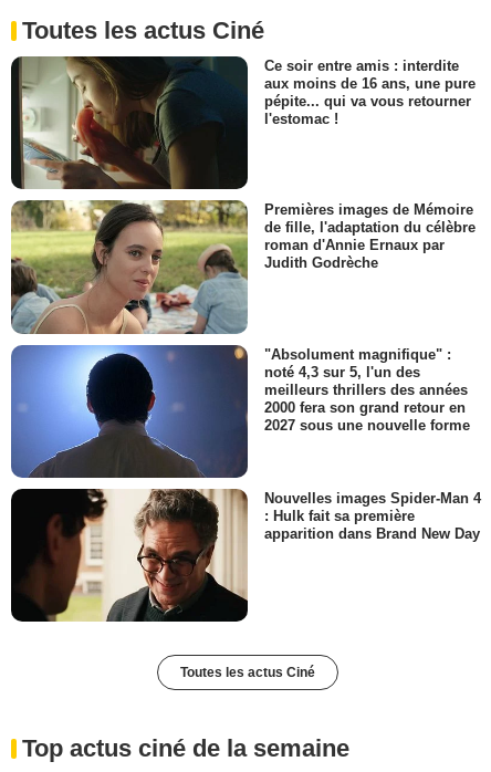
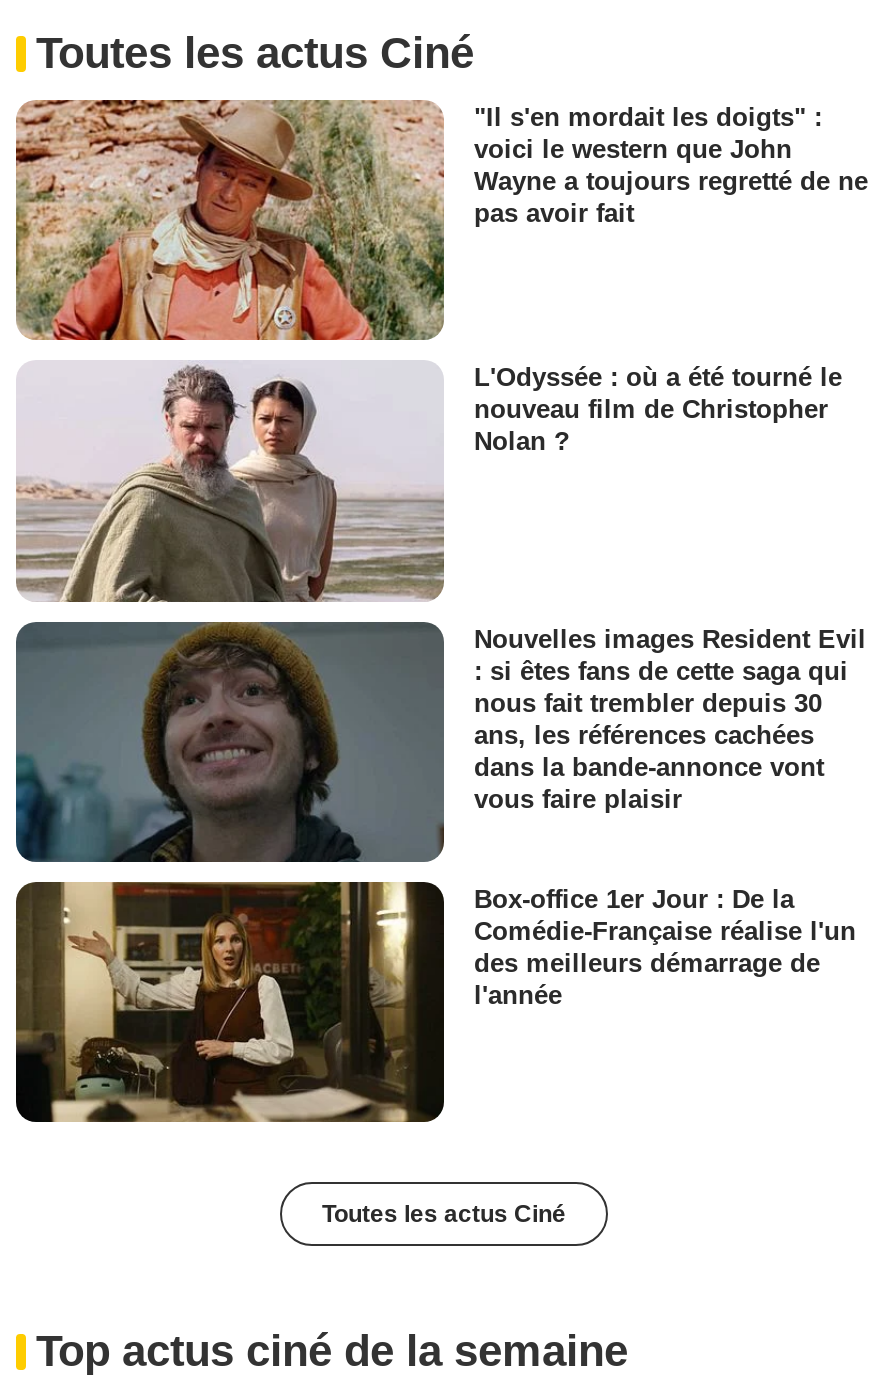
[10,55,476,190] [image] | Ce soir entre amis : interdite | aux moins de 16 ans, une pure | pépite... qui va vous retourner | l'estomac ! -> [14,98,868,342] [image] | "Il s'en mordait les doigts" : | voici le western que John | Wayne a toujours regretté de ne | pas avoir fait
[10,199,476,335] [image] | Premières images de Mémoire | de fille, l'adaptation du célèbre | roman d'Annie Ernaux par | Judith Godrèche -> [16,360,842,604] [image] | L'Odyssée : où a été tourné le | nouveau film de Christopher | Nolan ?
[11,344,470,478] [image] | "Absolument magnifique" : | noté 4,3 sur 5, l'un des | meilleurs thrillers des années | 2000 fera son grand retour en | 2027 sous une nouvelle forme -> [16,620,866,862] [image] | Nouvelles images Resident Evil | : si êtes fans de cette saga qui | nous fait trembler depuis 30 | ans, les références cachées | dans la bande-annonce vont | vous faire plaisir
[10,488,481,623] [image] | Nouvelles images Spider-Man 4 | : Hulk fait sa première | apparition dans Brand New Day -> [14,880,856,1124] [image] | Box-office 1er Jour : De la | Comédie-Française réalise l'un | des meilleurs démarrage de | l'année

